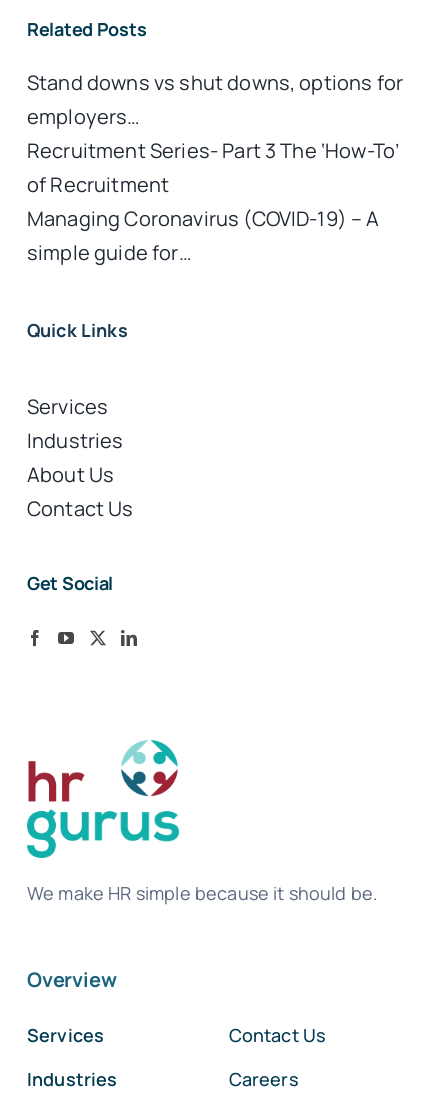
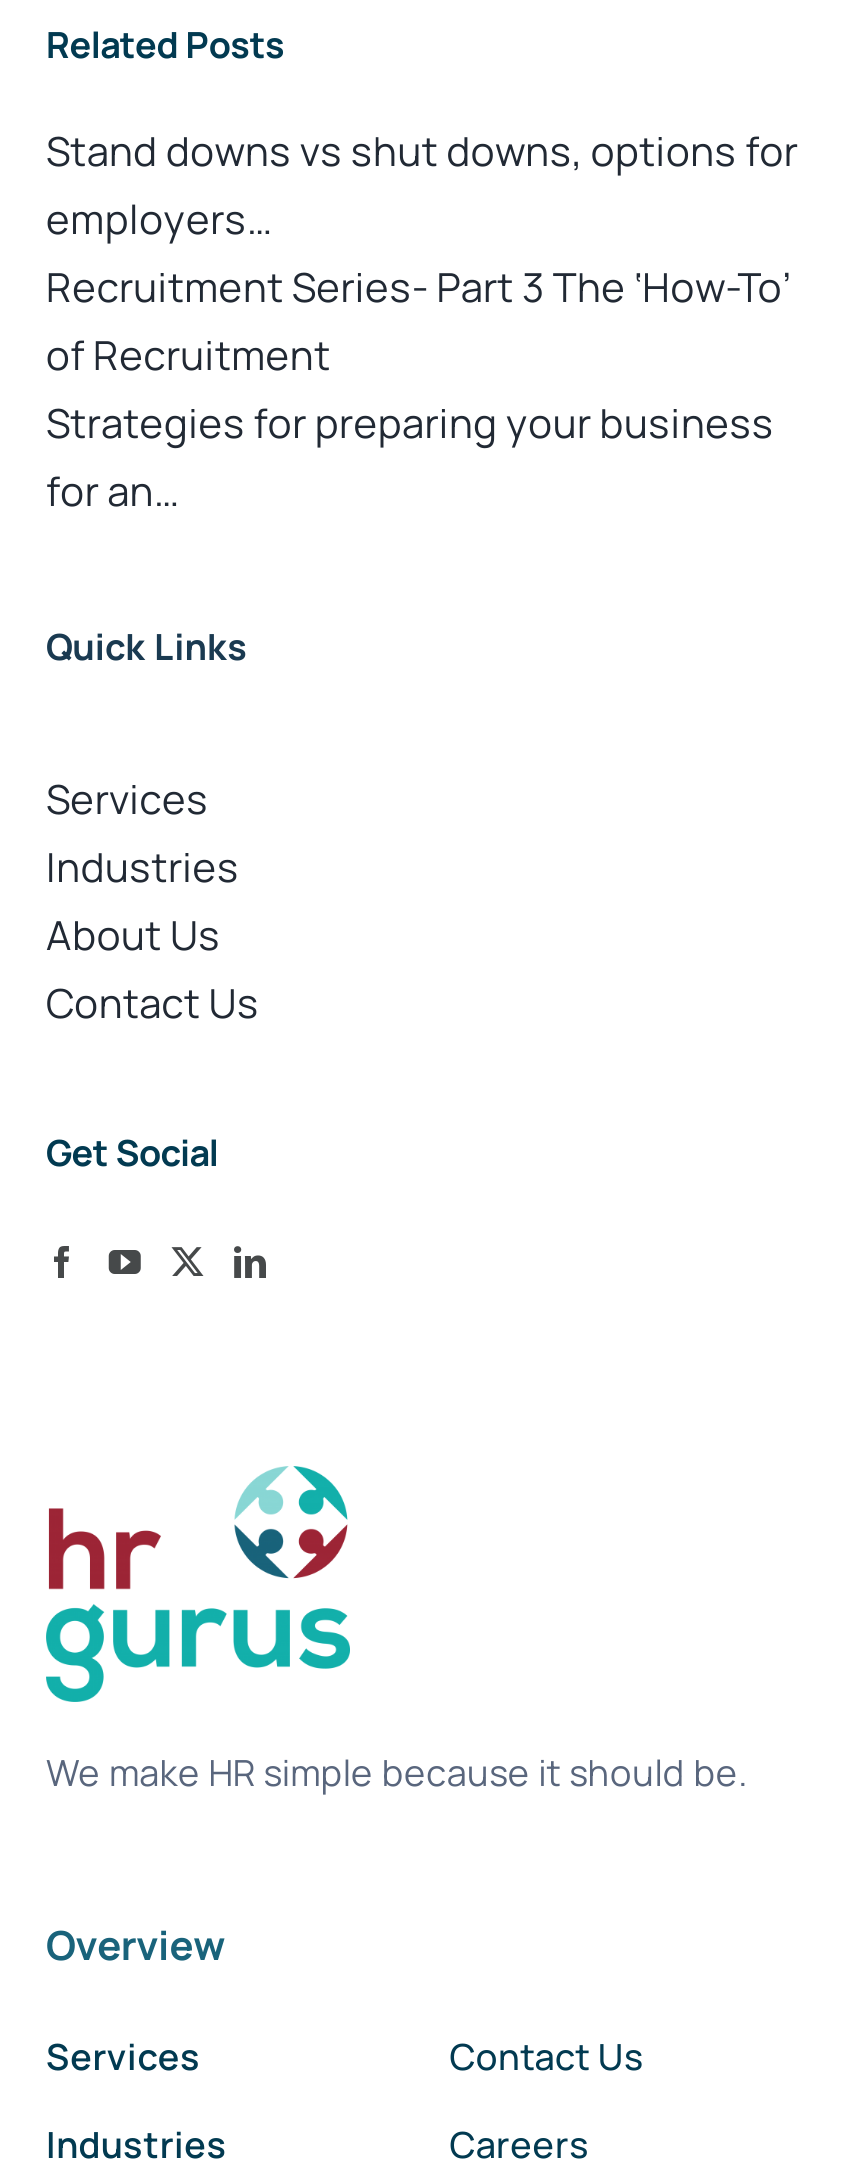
[27,205,380,266] Managing Coronavirus (COVID-19) – A | simple guide for… -> [46,396,774,518] Strategies for preparing your business | for an…

